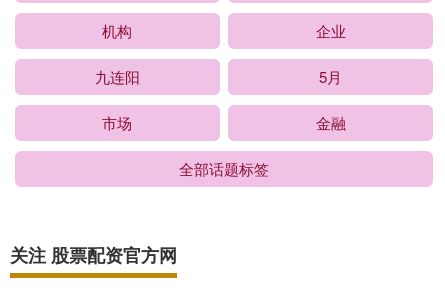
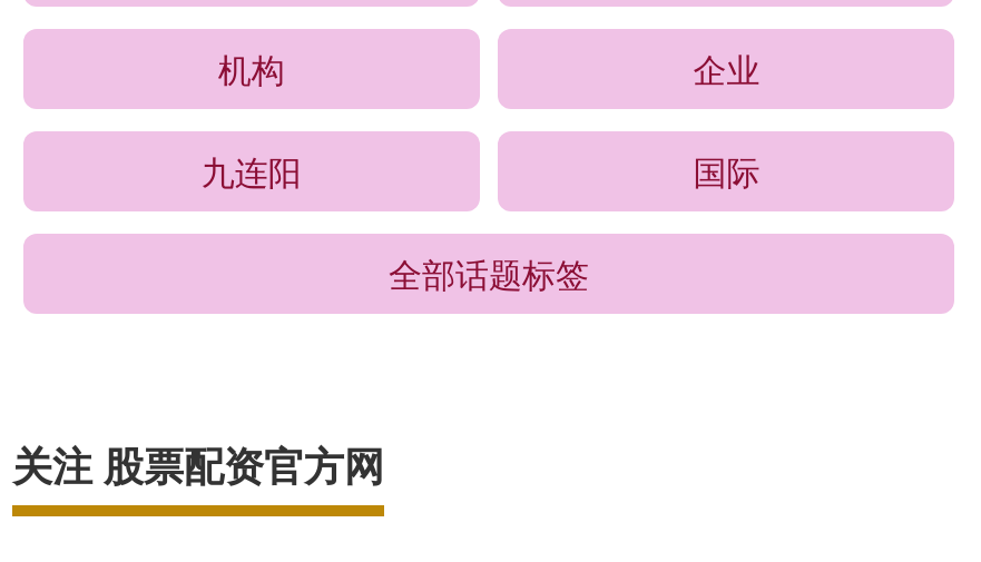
[102,66,346,133] 5月 | 市场 | 金融 -> [693,147,760,194] 国际

